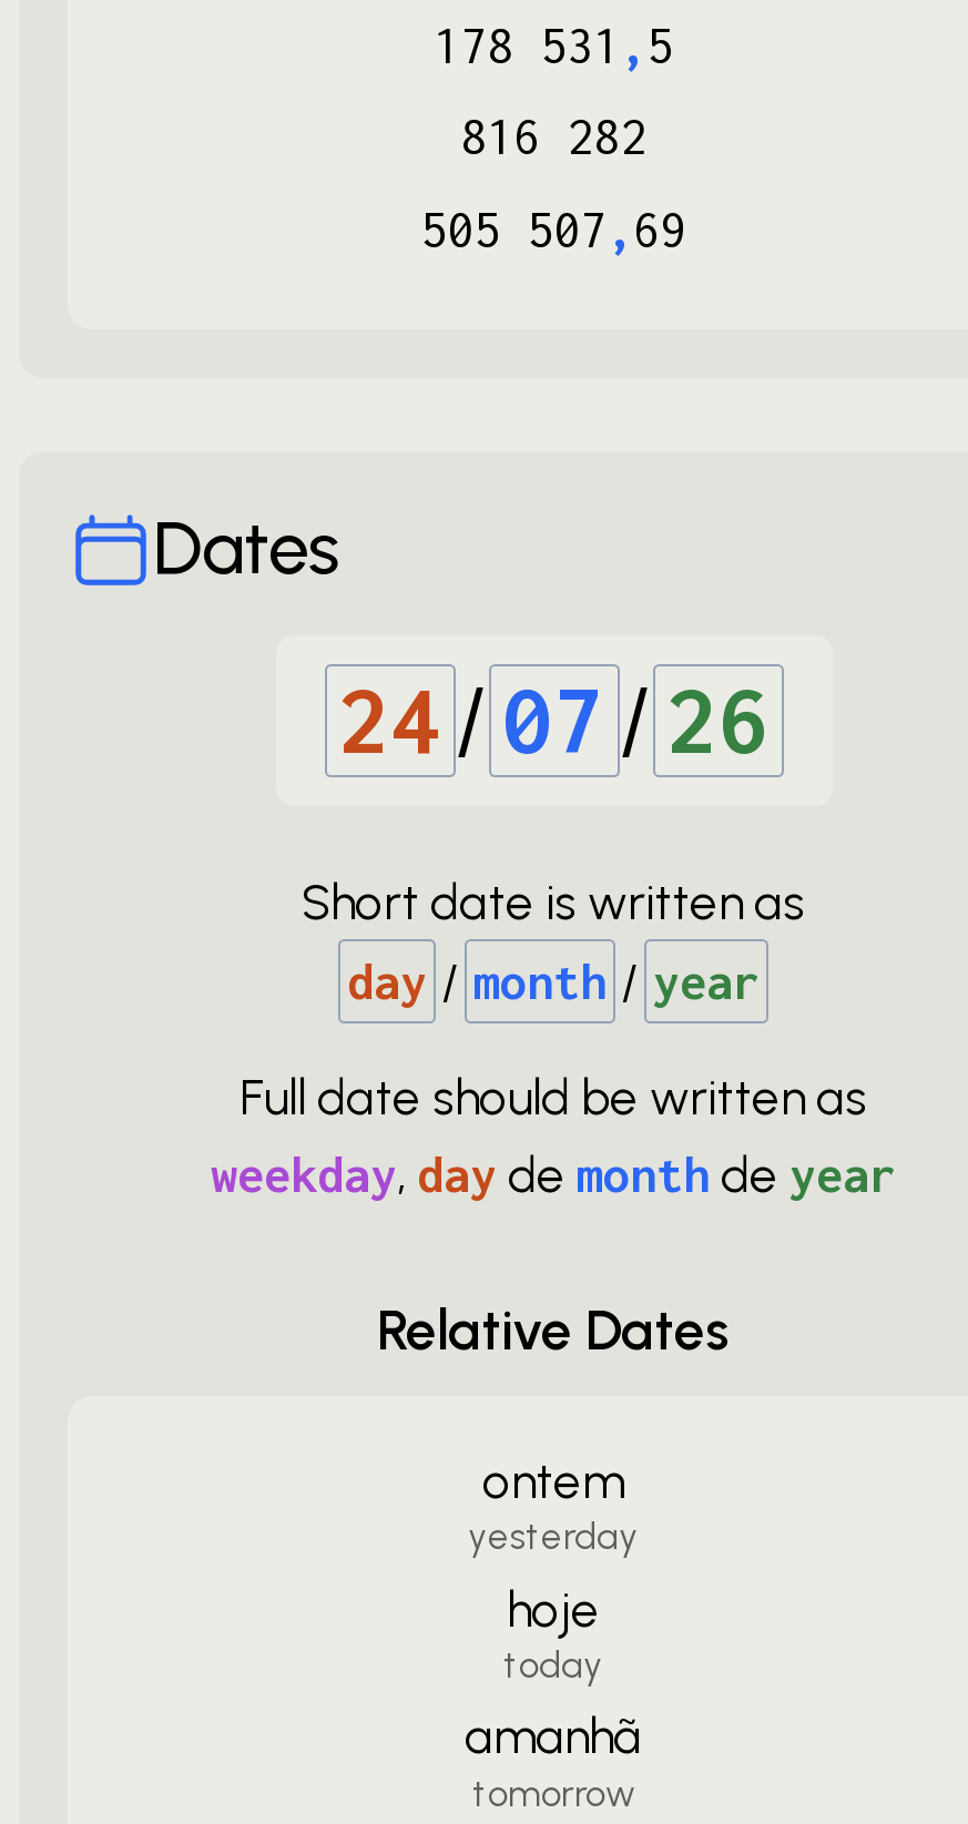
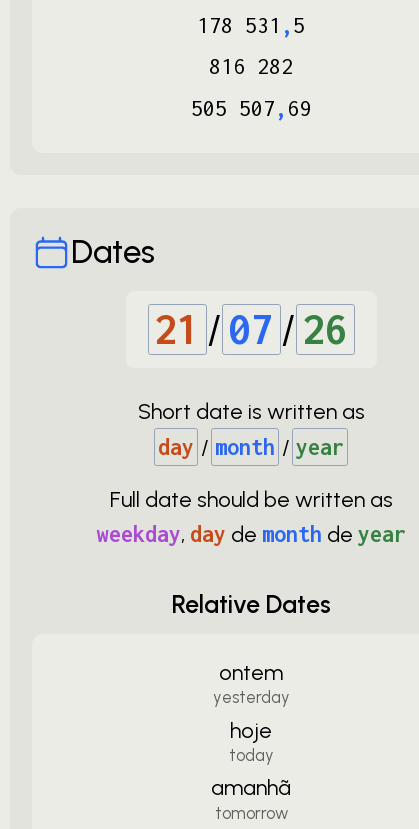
[338,666,768,775] 24 / 07 / 26 -> [154,305,348,354] 21 / 07 / 26

